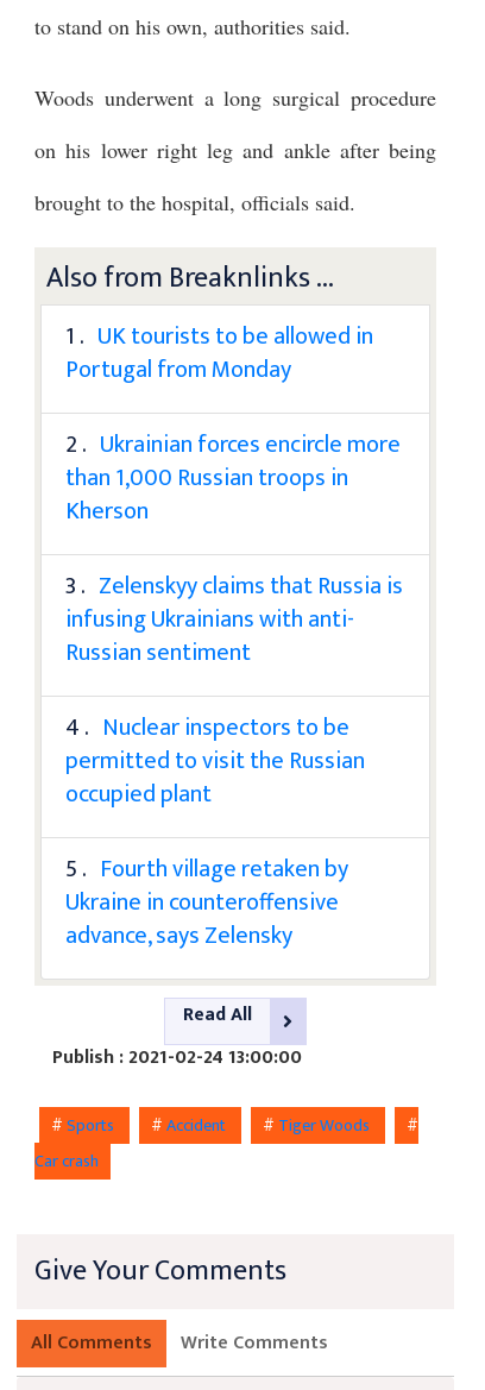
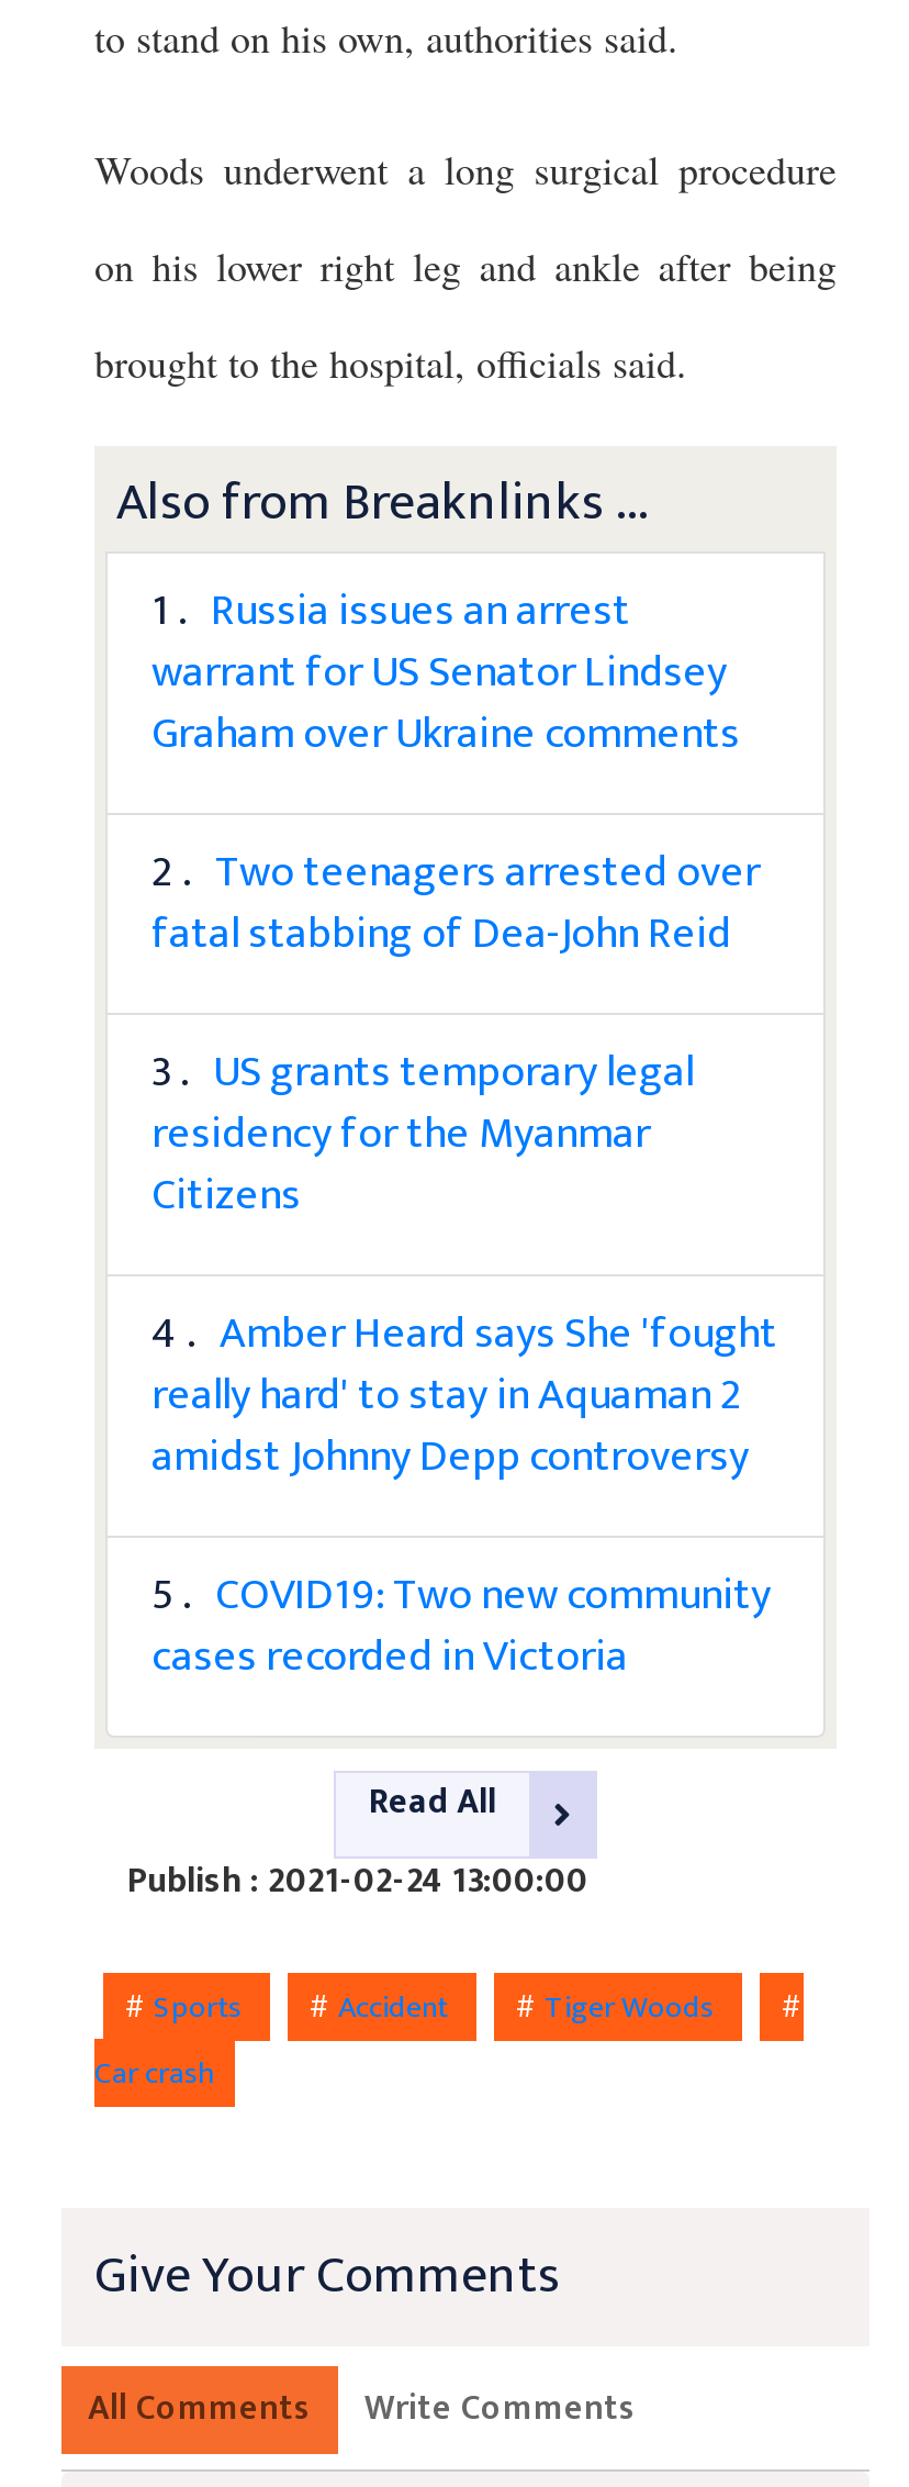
[65,316,373,390] 1 . UK tourists to be allowed in | Portugal from Monday -> [151,573,740,771] 1 . Russia issues an arrest | warrant for US Senator Lindsey | Graham over Ukraine comments
[65,424,401,531] 2 . Ukrainian forces encircle more | than 1,000 Russian troops in | Kherson -> [151,835,760,971] 2 . Two teenagers arrested over | fatal stabbing of Dea-John Reid
[65,566,403,673] 3 . Zelenskyy claims that Russia is | infusing Ukrainians with anti- | Russian sentiment -> [151,1035,694,1232] 3 . US grants temporary legal | residency for the Myanmar | Citizens
[65,707,365,814] 4 . Nuclear inspectors to be | permitted to visit the Russian | occupied plant -> [151,1296,777,1494] 4 . Amber Heard says She 'fought | really hard' to stay in Aquaman 2 | amidst Johnny Depp controversy
[65,849,348,956] 5 . Fourth village retaken by | Ukraine in counteroffensive | advance, says Zelensky -> [151,1557,771,1694] 5 . COVID19: Two new community | cases recorded in Victoria

